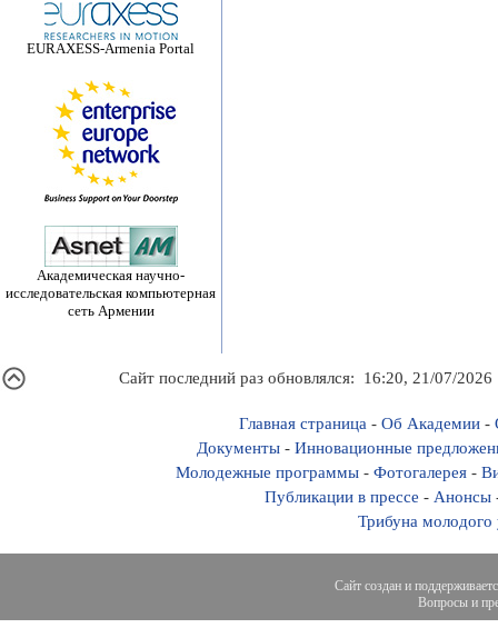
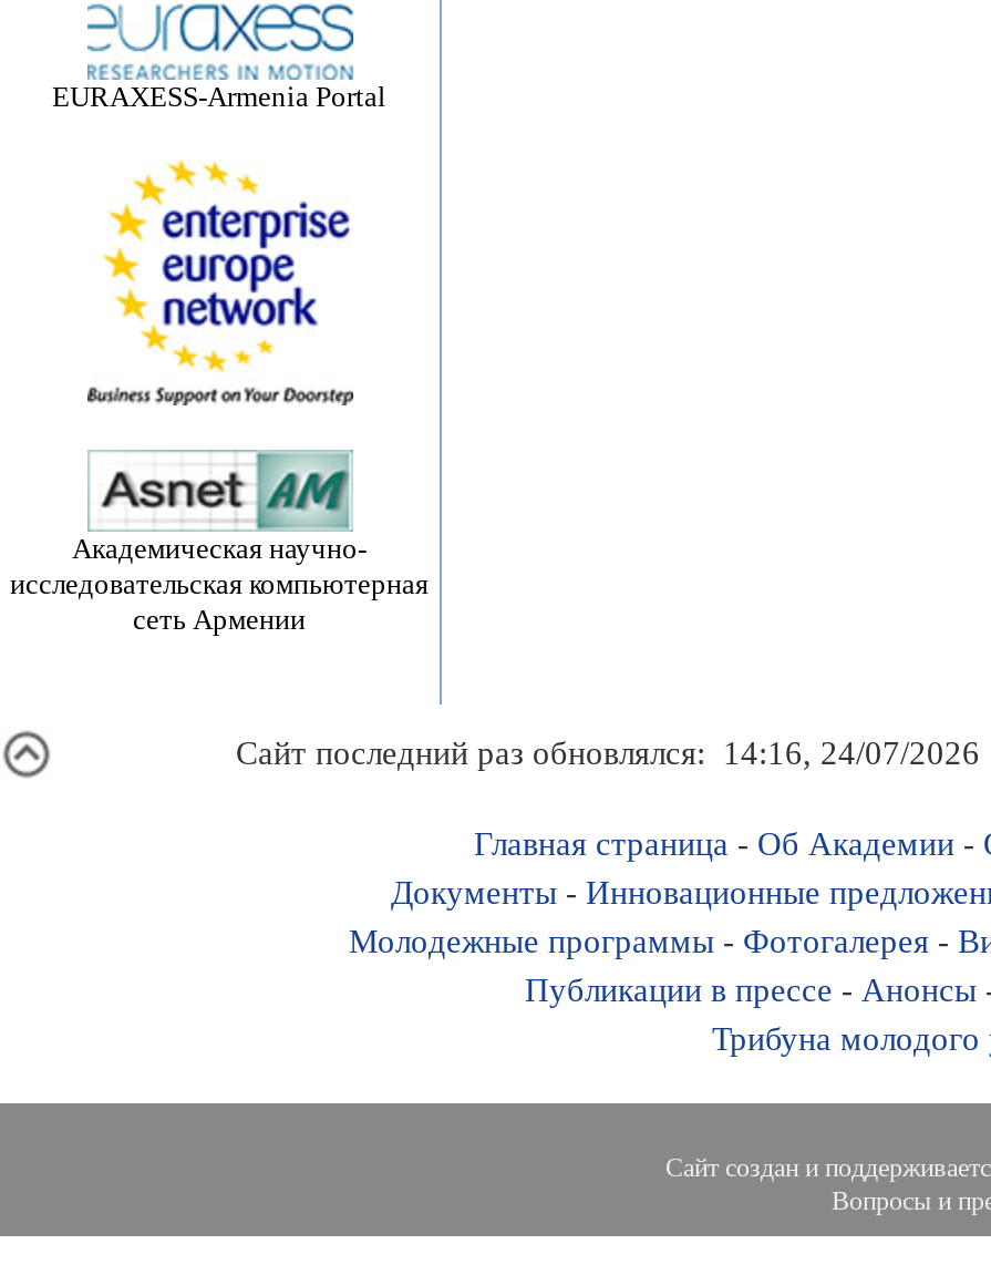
[119,369,492,387] Сайт последний раз обновлялся: 16:20, 21/07/2026 -> [236,736,980,771] Сайт последний раз обновлялся: 14:16, 24/07/2026

